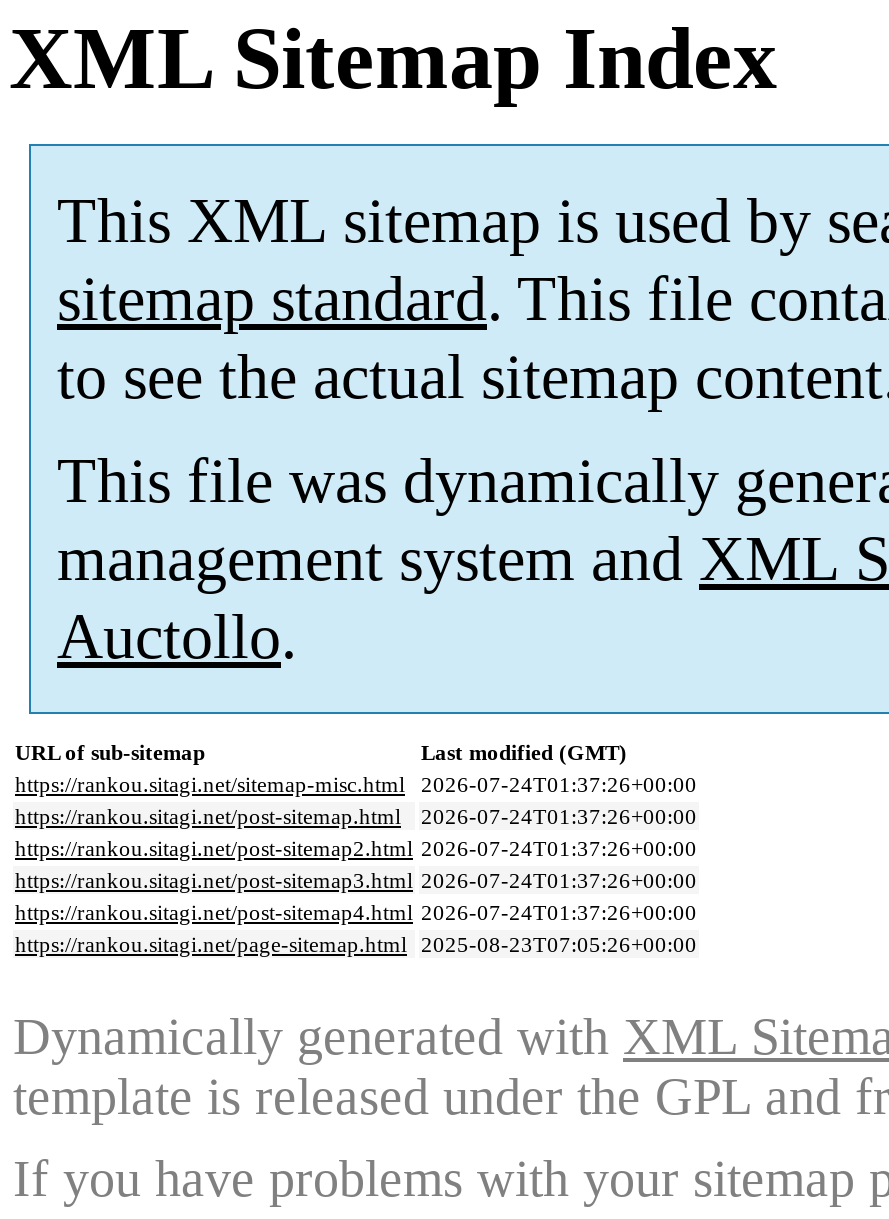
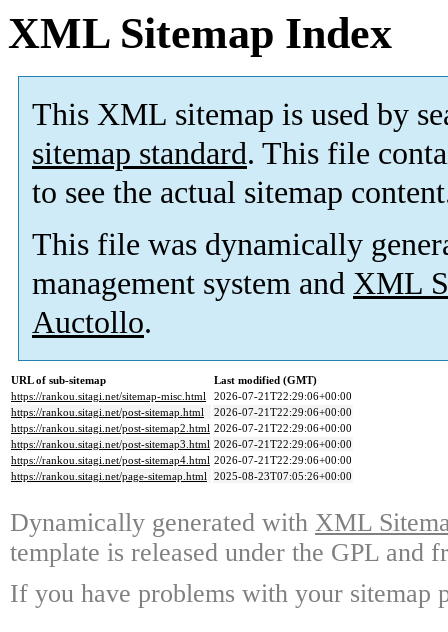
[15,773,697,797] https://rankou.sitagi.net/sitemap-misc.html 2026-07-24T01:37:26+00:00 -> [11,390,352,402] https://rankou.sitagi.net/sitemap-misc.html 2026-07-21T22:29:06+00:00
[15,805,697,925] 2026-07-24T01:37:26+00:00 | https://rankou.sitagi.net/post-sitemap2.html 2026-07-24T01:37:26+00:00 | https://rankou.sitagi.net/post-sitemap3.html 2026-07-24T01:37:26+00:00 | https://rankou.sitagi.net/post-sitemap4.html 2026-07-24T01:37:26+00:00 -> [11,406,352,466] 2026-07-21T22:29:06+00:00 | https://rankou.sitagi.net/post-sitemap2.html 2026-07-21T22:29:06+00:00 | https://rankou.sitagi.net/post-sitemap3.html 2026-07-21T22:29:06+00:00 | https://rankou.sitagi.net/post-sitemap4.html 2026-07-21T22:29:06+00:00

